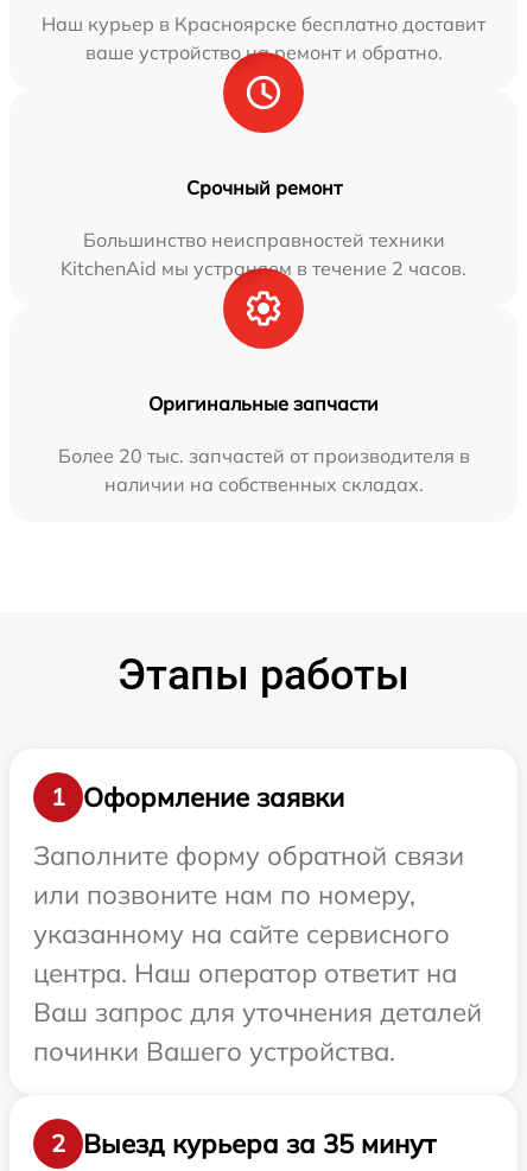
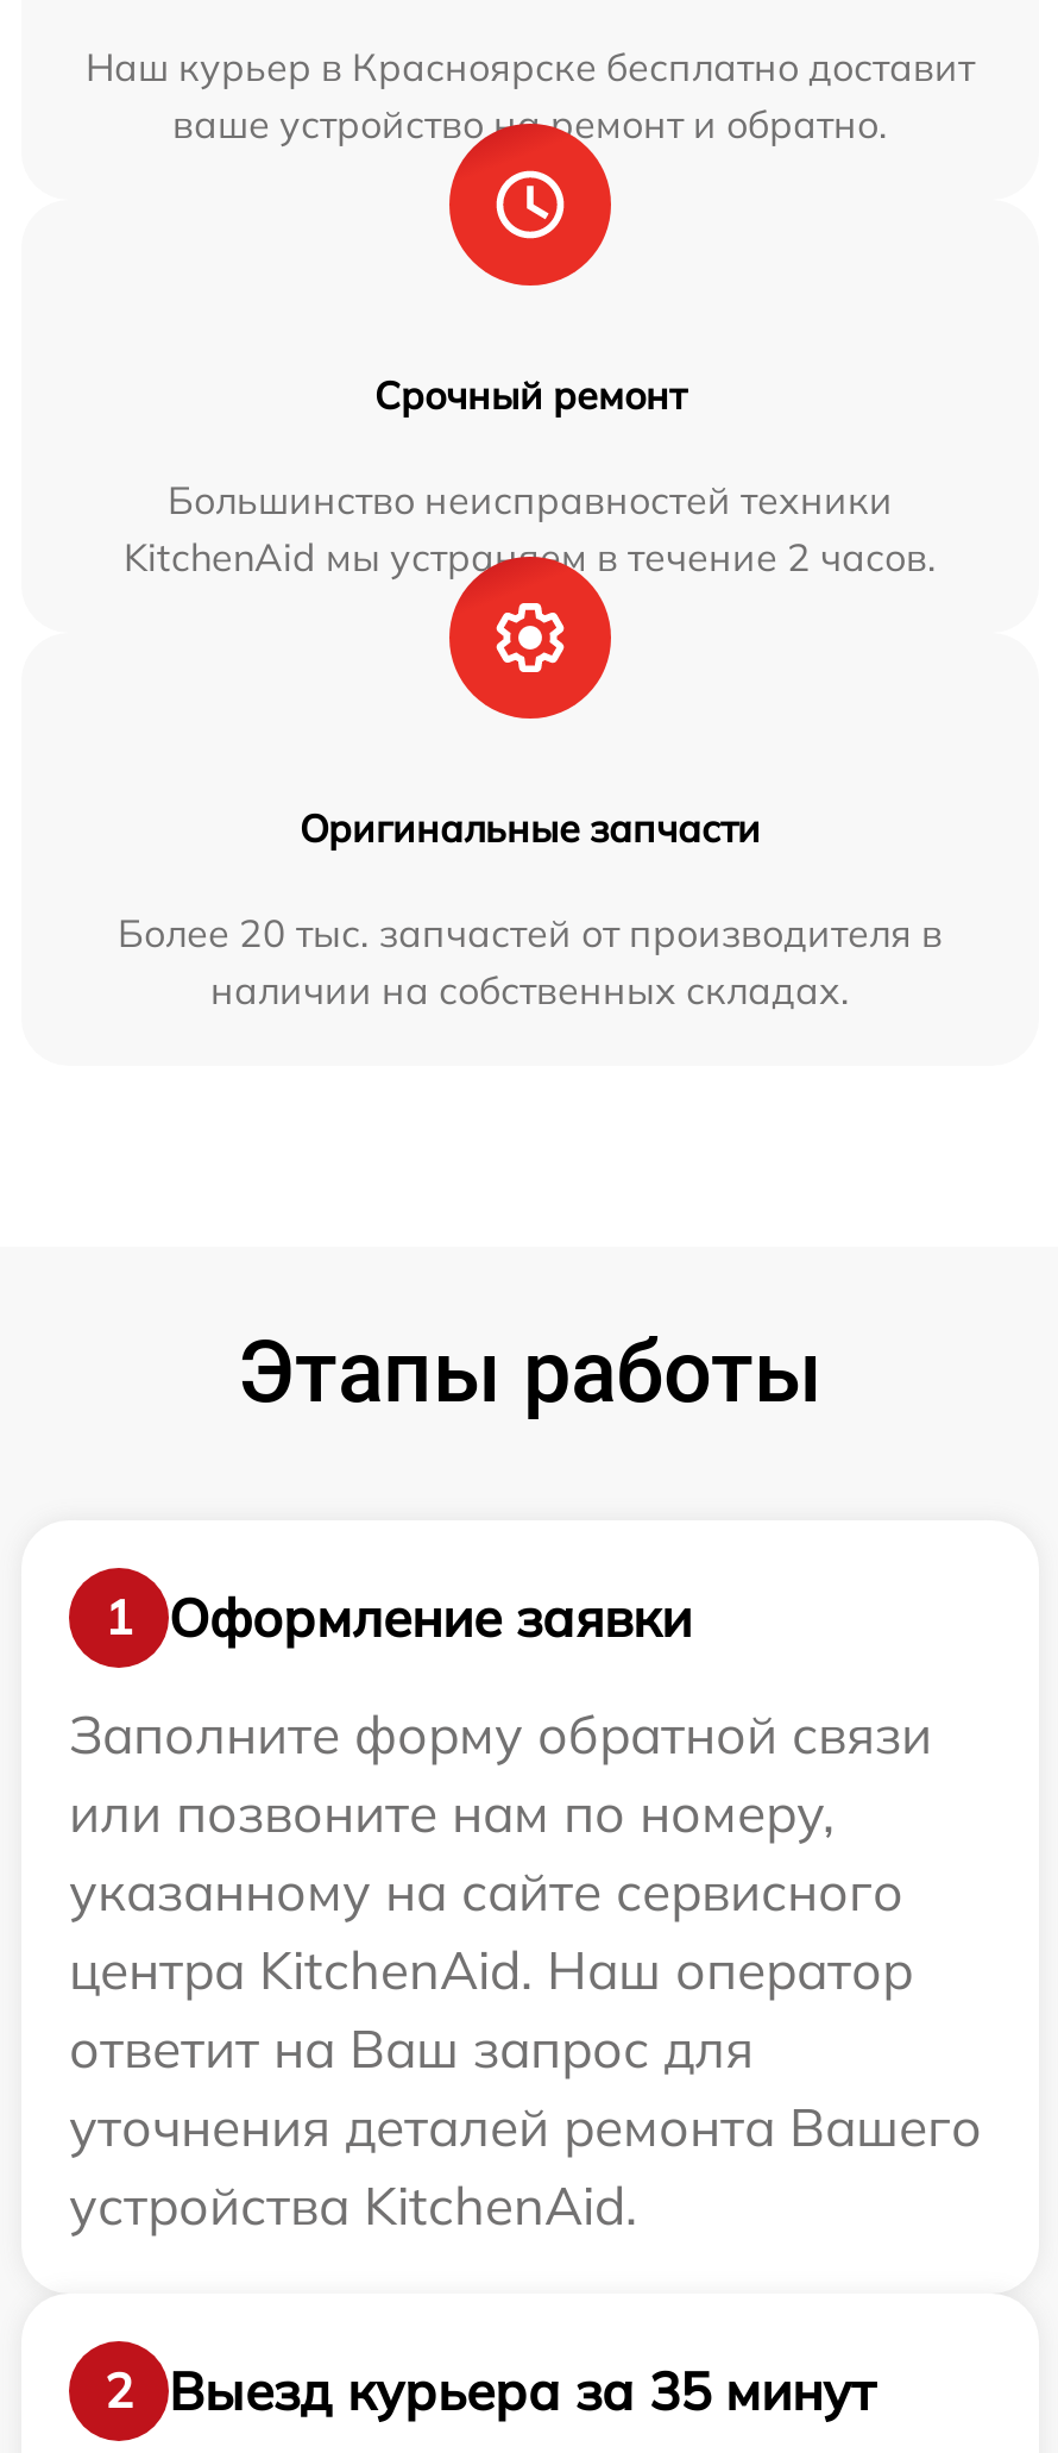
[33,956,482,1068] центра. Наш оператор ответит на | Ваш запрос для уточнения деталей | починки Вашего устройства. -> [69,1937,982,2239] центра KitchenAid. Наш оператор | ответит на Ваш запрос для | уточнения деталей ремонта Вашего | устройства KitchenAid.

